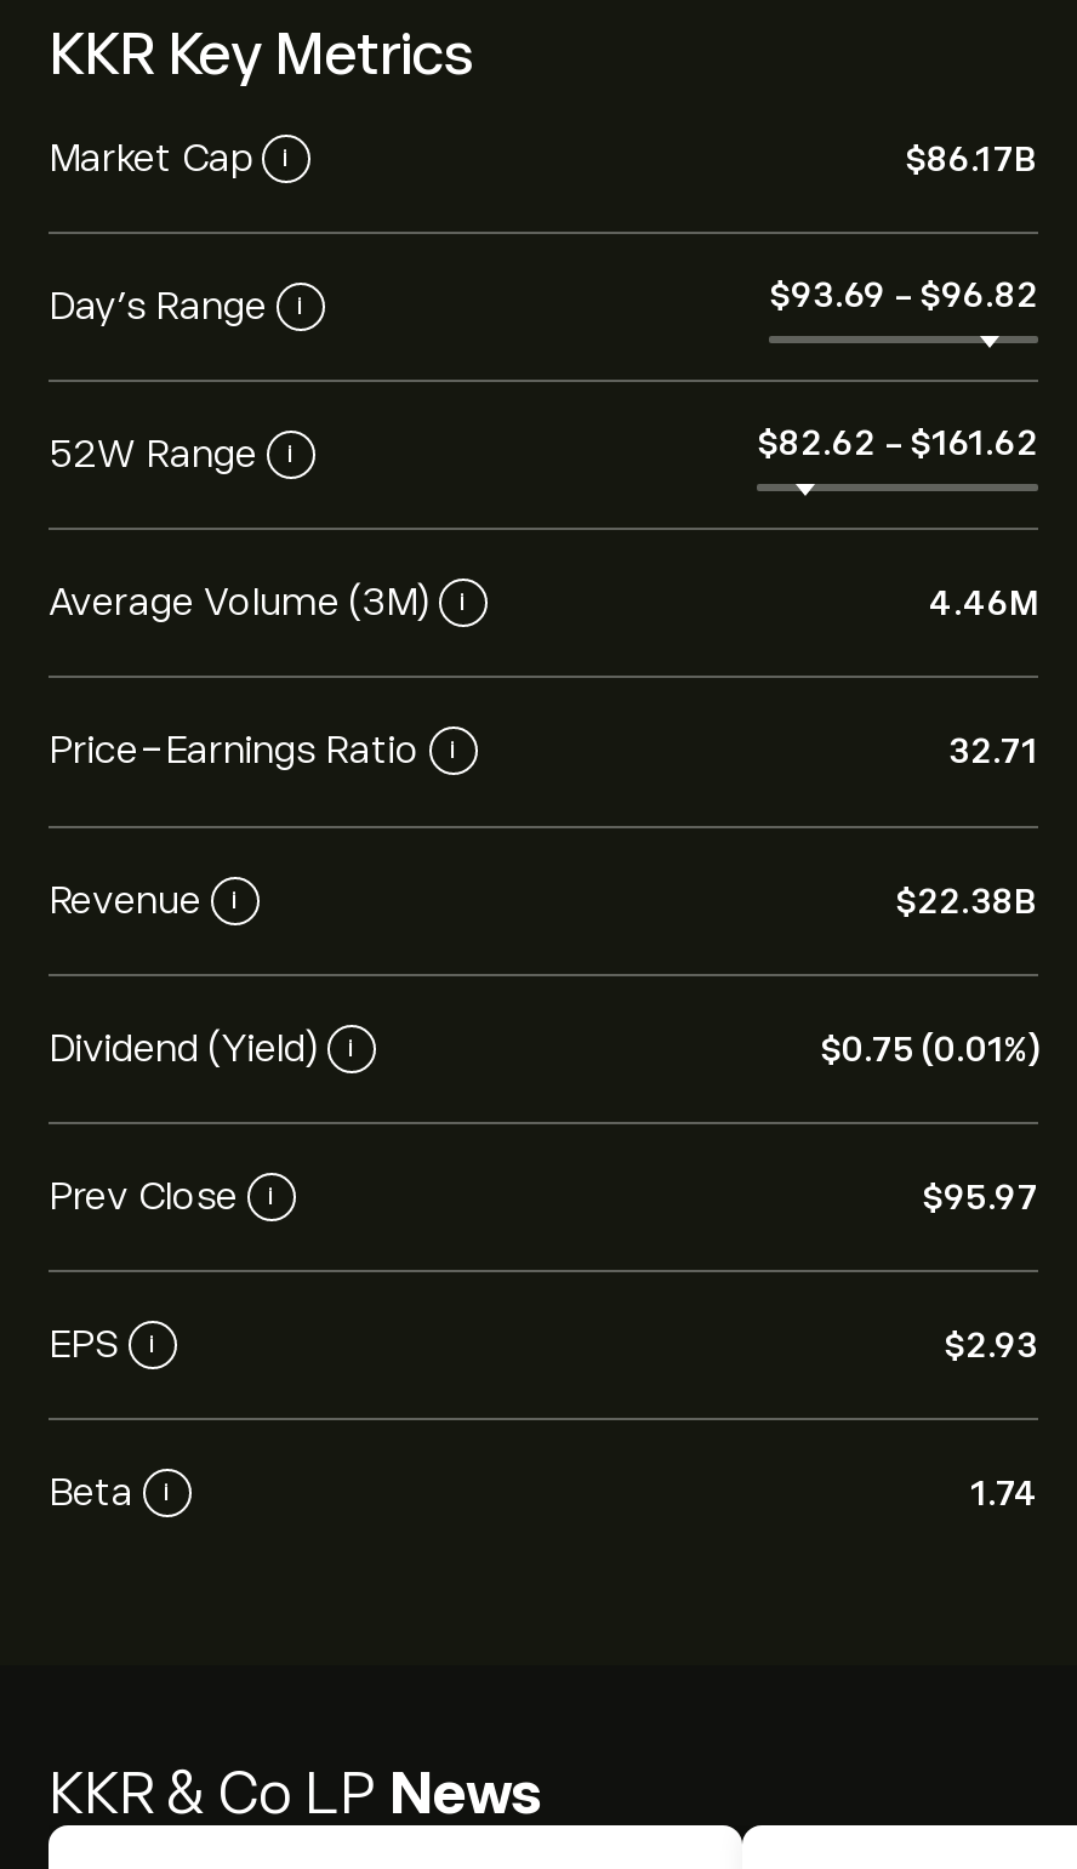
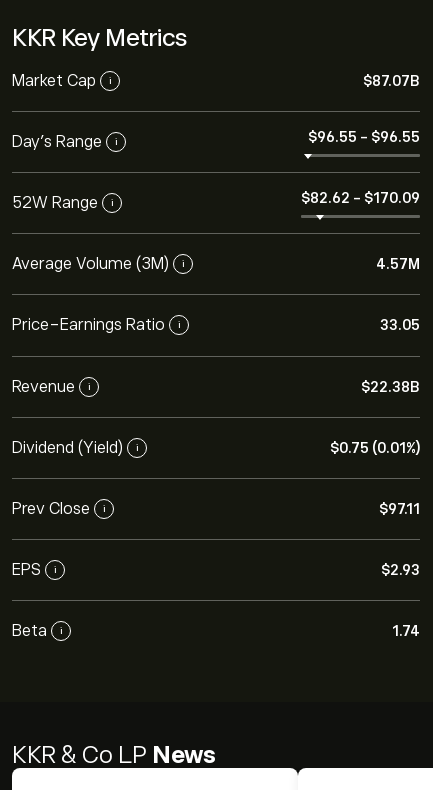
[905,139,1038,178] $86.17B -> [363,73,420,89] $87.07B
[769,274,1038,313] $93.69 - $96.82 -> [308,128,420,144] $96.55 - $96.55
[757,422,1038,461] $82.62 - $161.62 -> [301,189,420,205] $82.62 - $170.09
[929,583,1038,622] 4.46M -> [376,256,420,272] 4.57M
[948,731,1038,770] 32.71 -> [380,317,420,333] 33.05
[922,1178,1038,1216] $95.97 -> [379,501,420,517] $97.11

